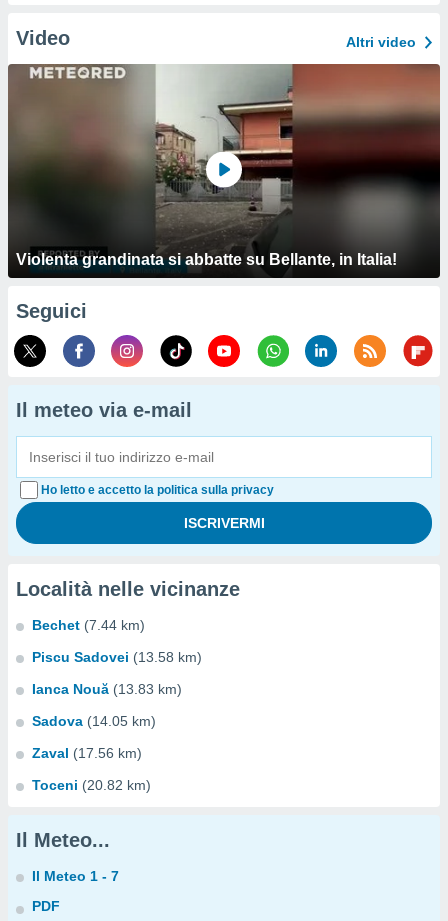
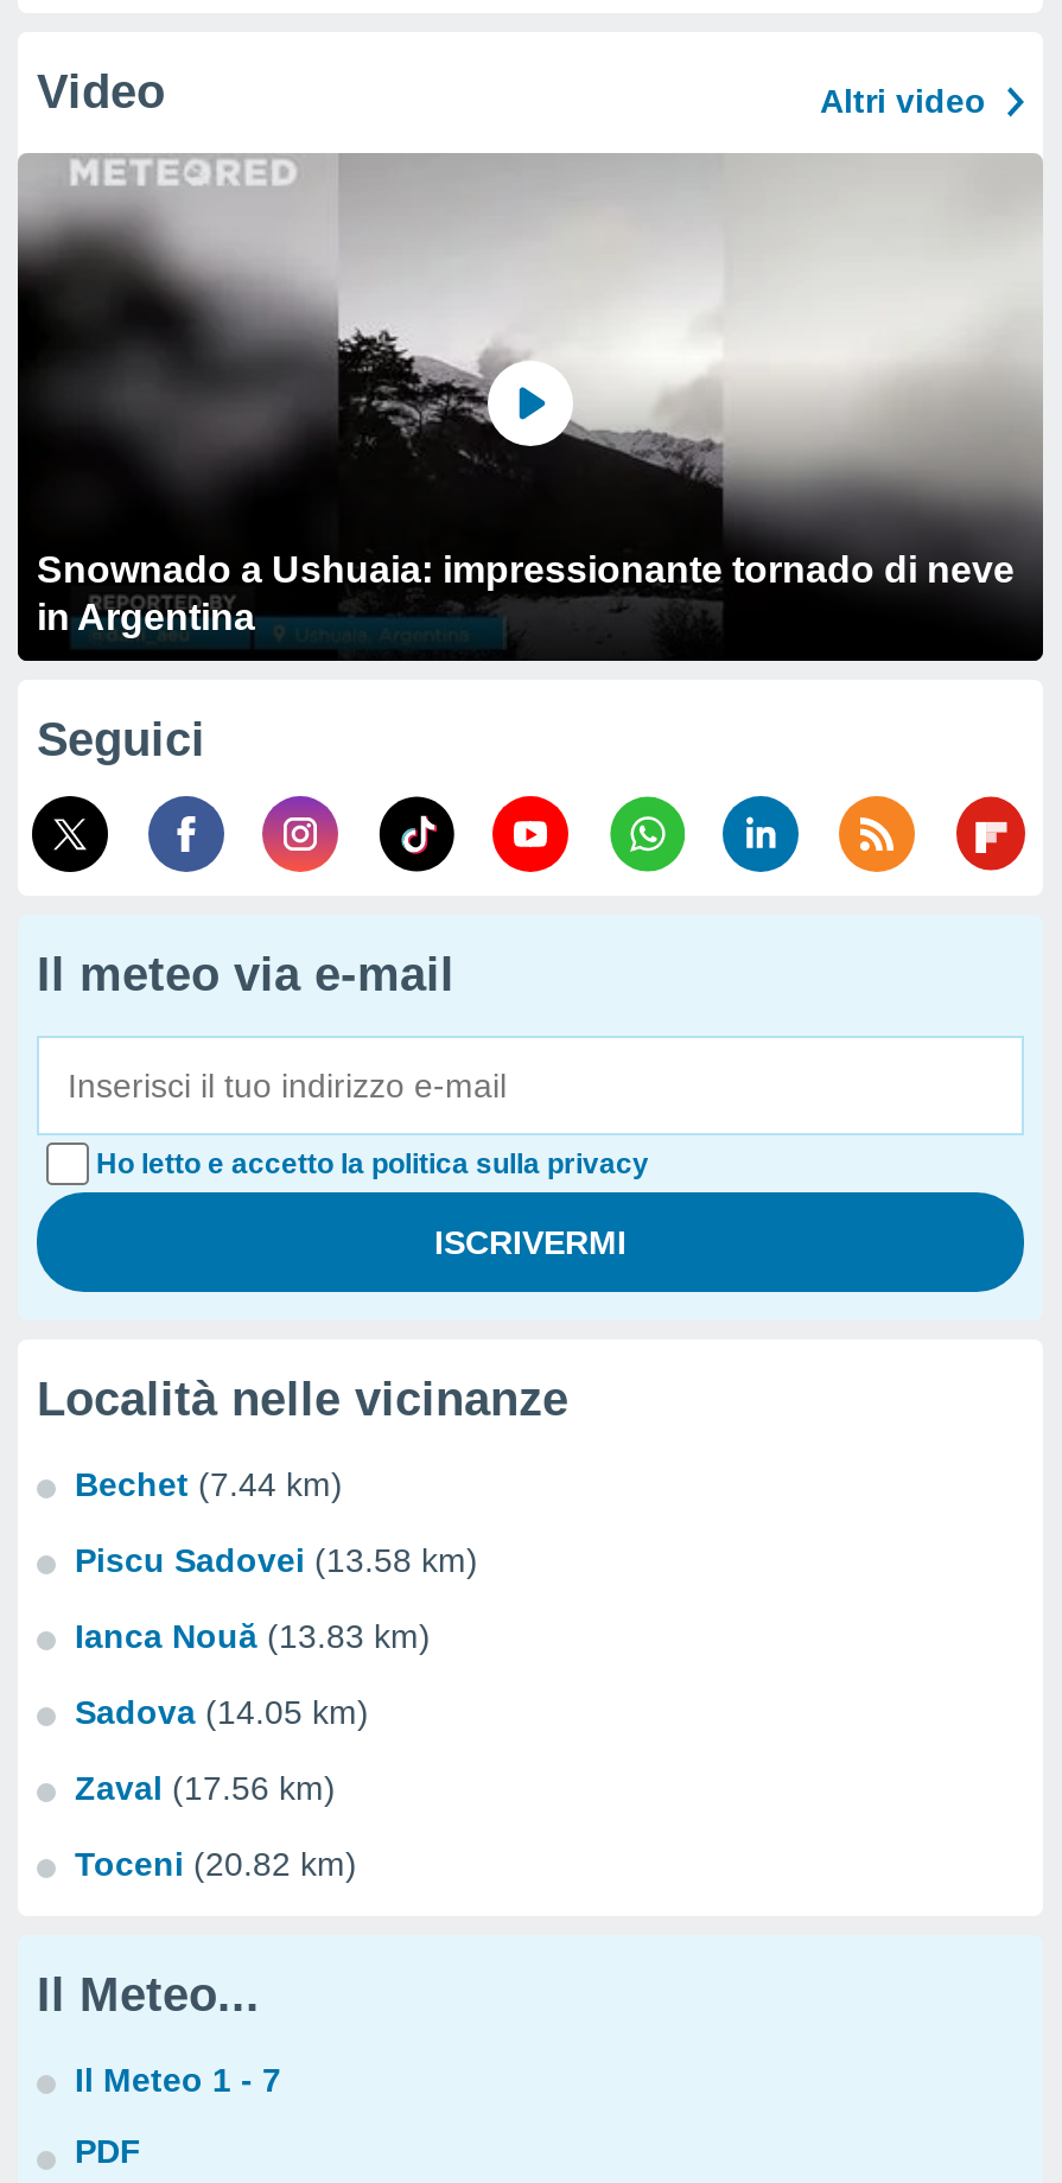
[8,64,441,268] [image] | Violenta grandinata si abbatte su Bellante, in Italia! -> [18,153,1043,637] [image] | Snownado a Ushuaia: impressionante tornado di neve | in Argentina

